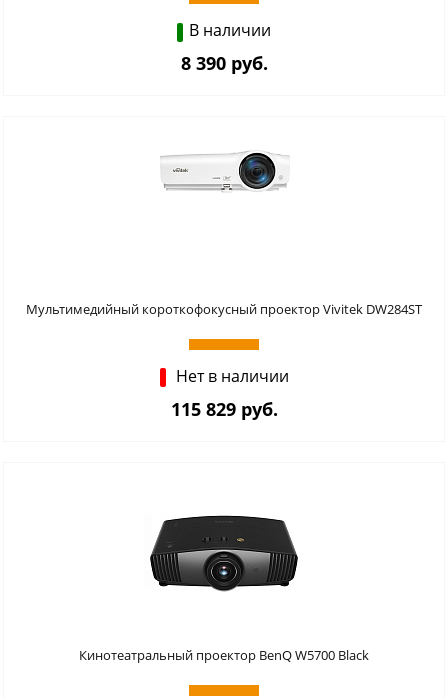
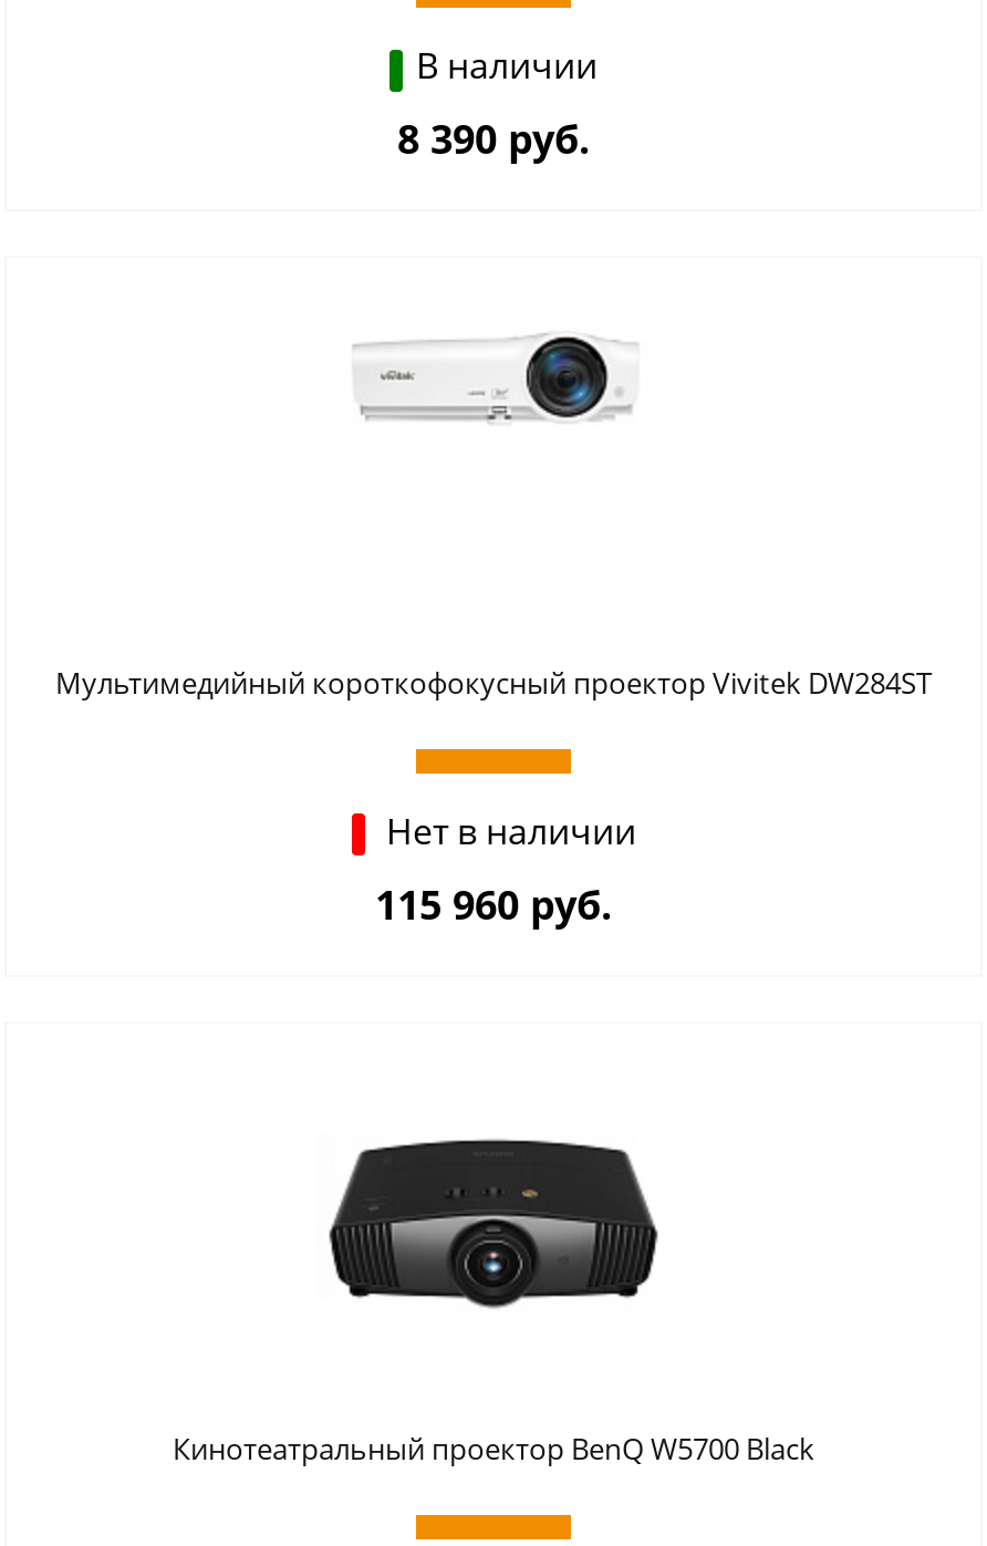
[170,397,277,421] 115 829 руб. -> [375,877,612,930] 115 960 руб.

